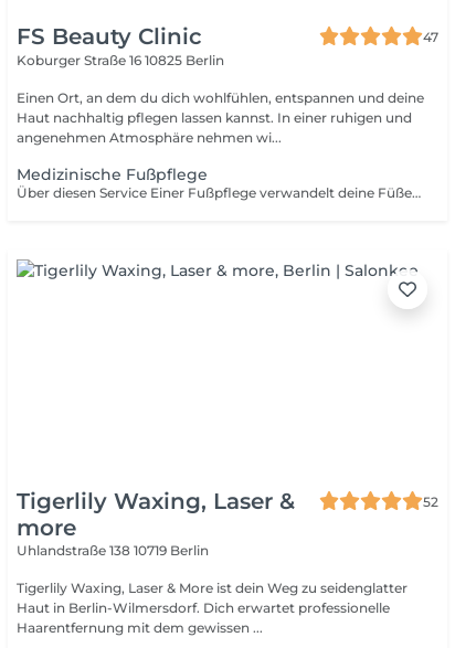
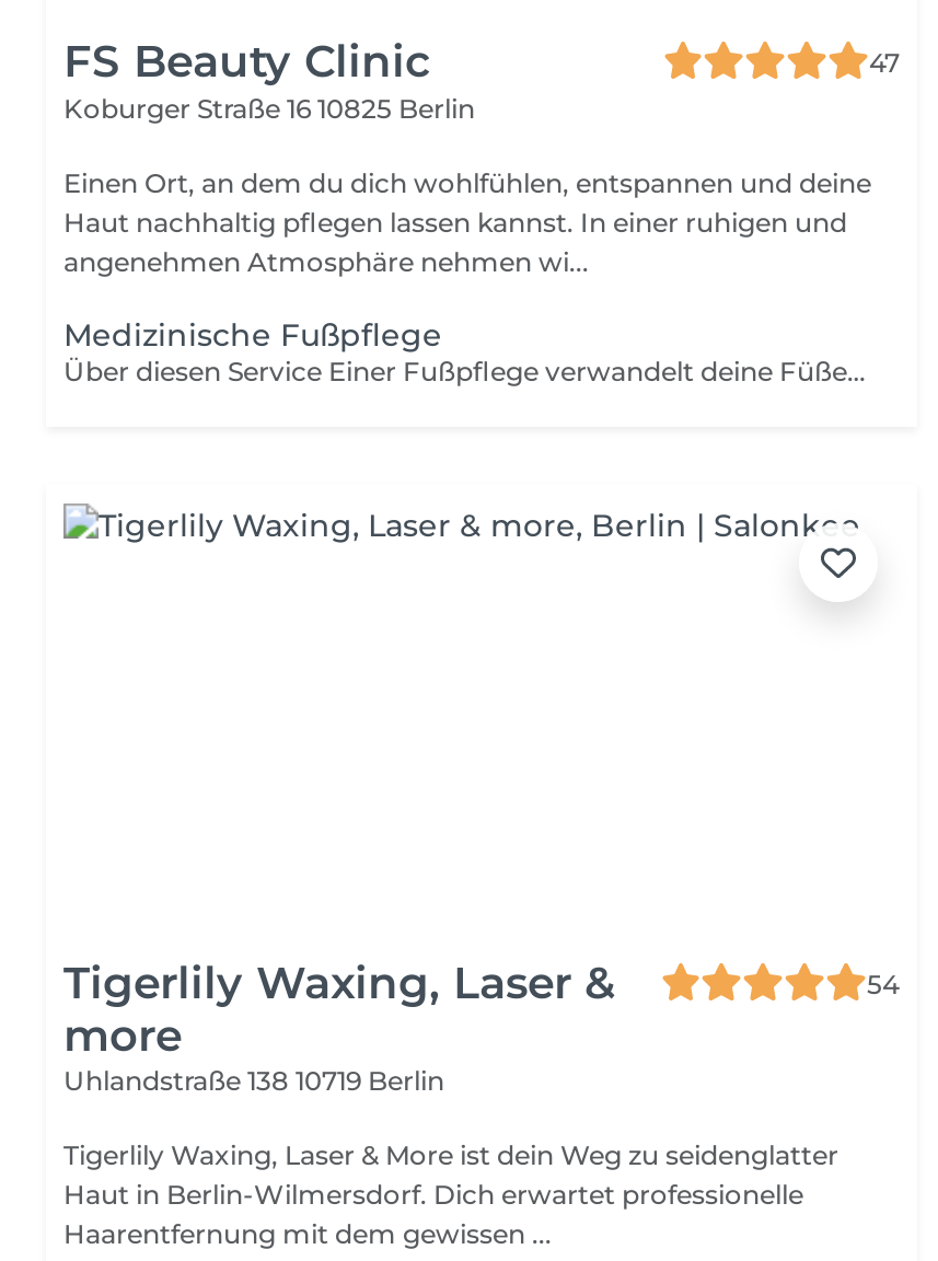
[423,493,438,510] 52 -> [867,968,900,1000] 54

